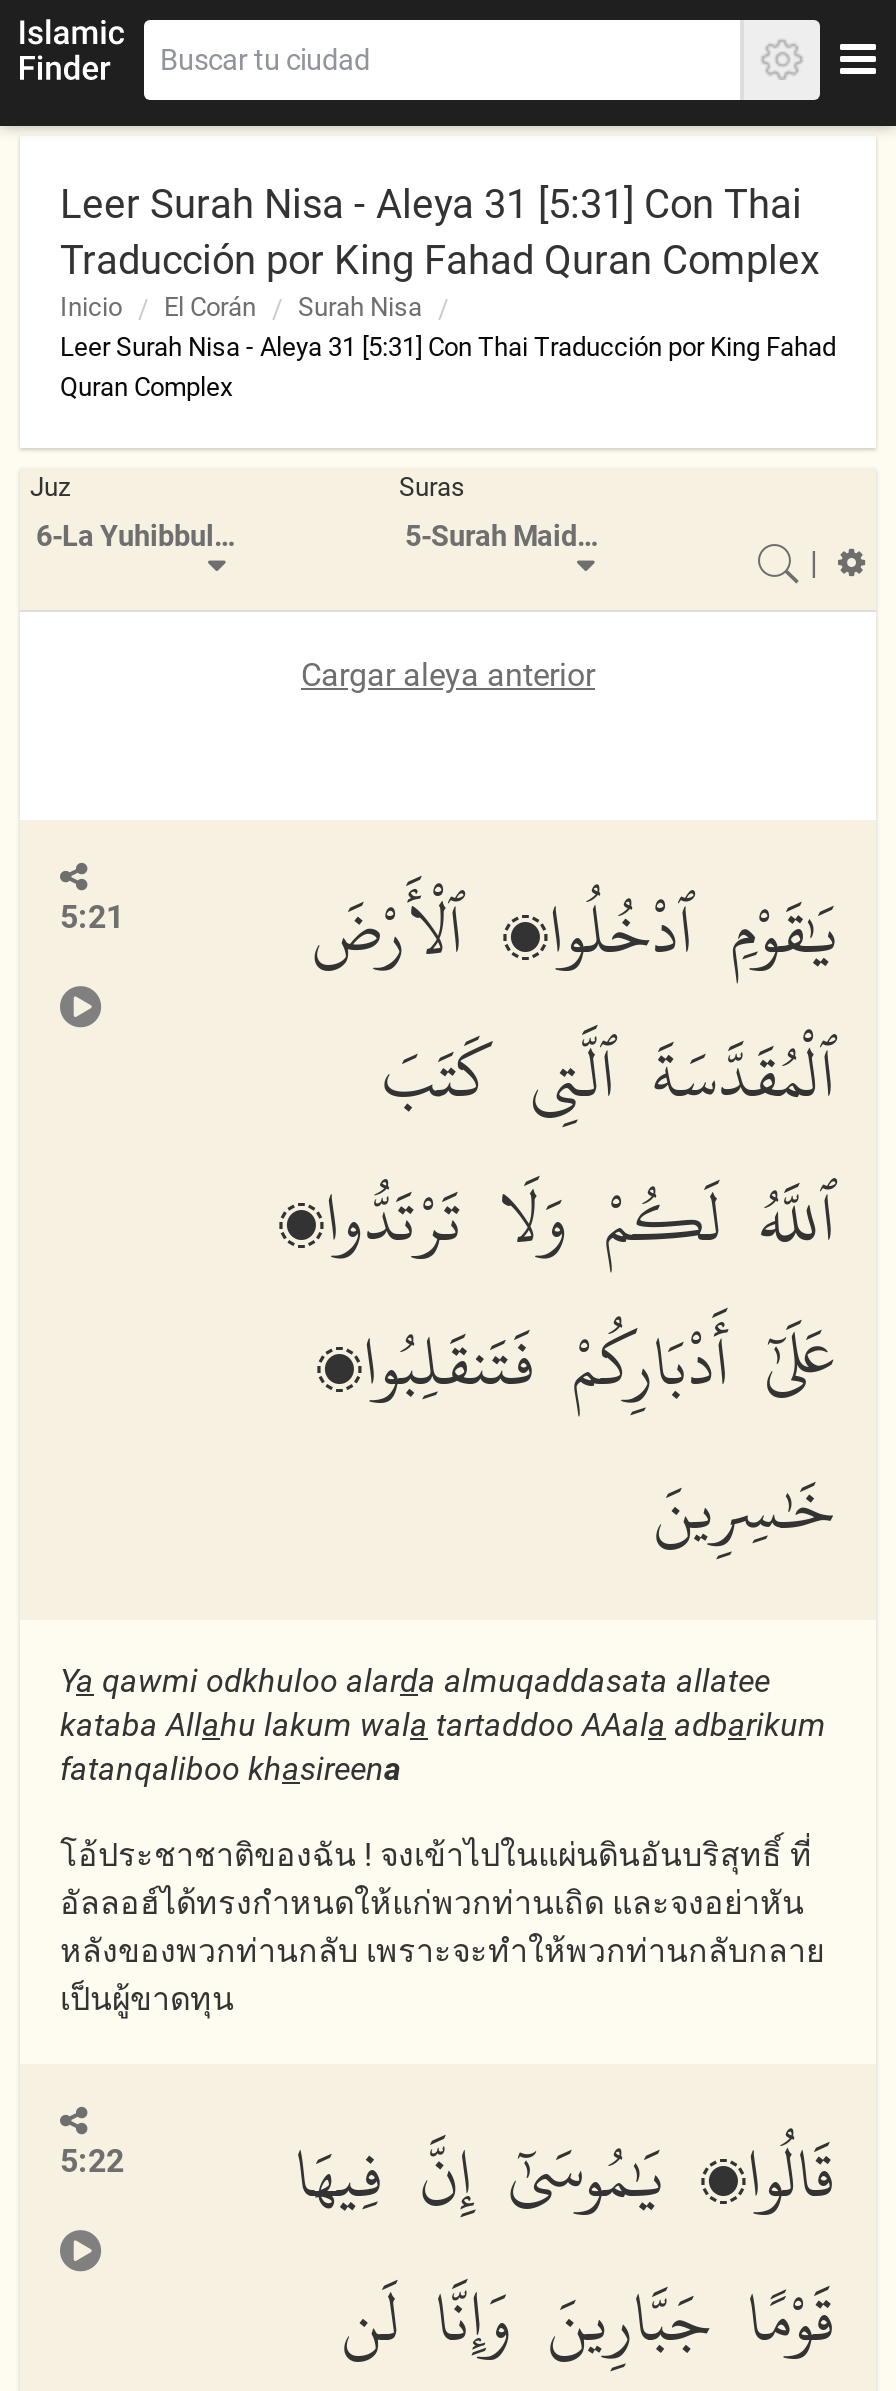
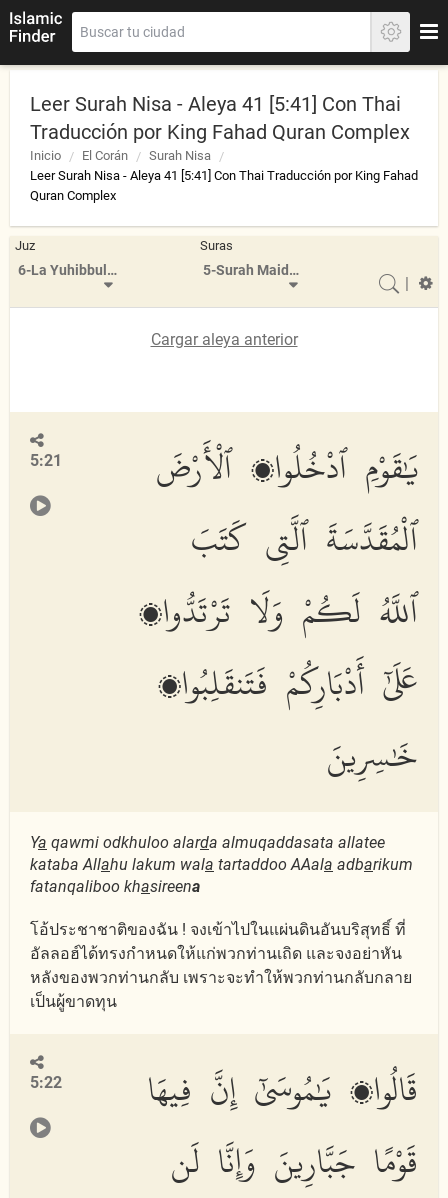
[60,180,802,228] Leer Surah Nisa - Aleya 31 [5:31] Con Thai -> [30,92,401,116] Leer Surah Nisa - Aleya 41 [5:41] Con Thai
[60,332,836,362] Leer Surah Nisa - Aleya 31 [5:31] Con Thai Traducción por King Fahad -> [30,168,418,183] Leer Surah Nisa - Aleya 41 [5:41] Con Thai Traducción por King Fahad

